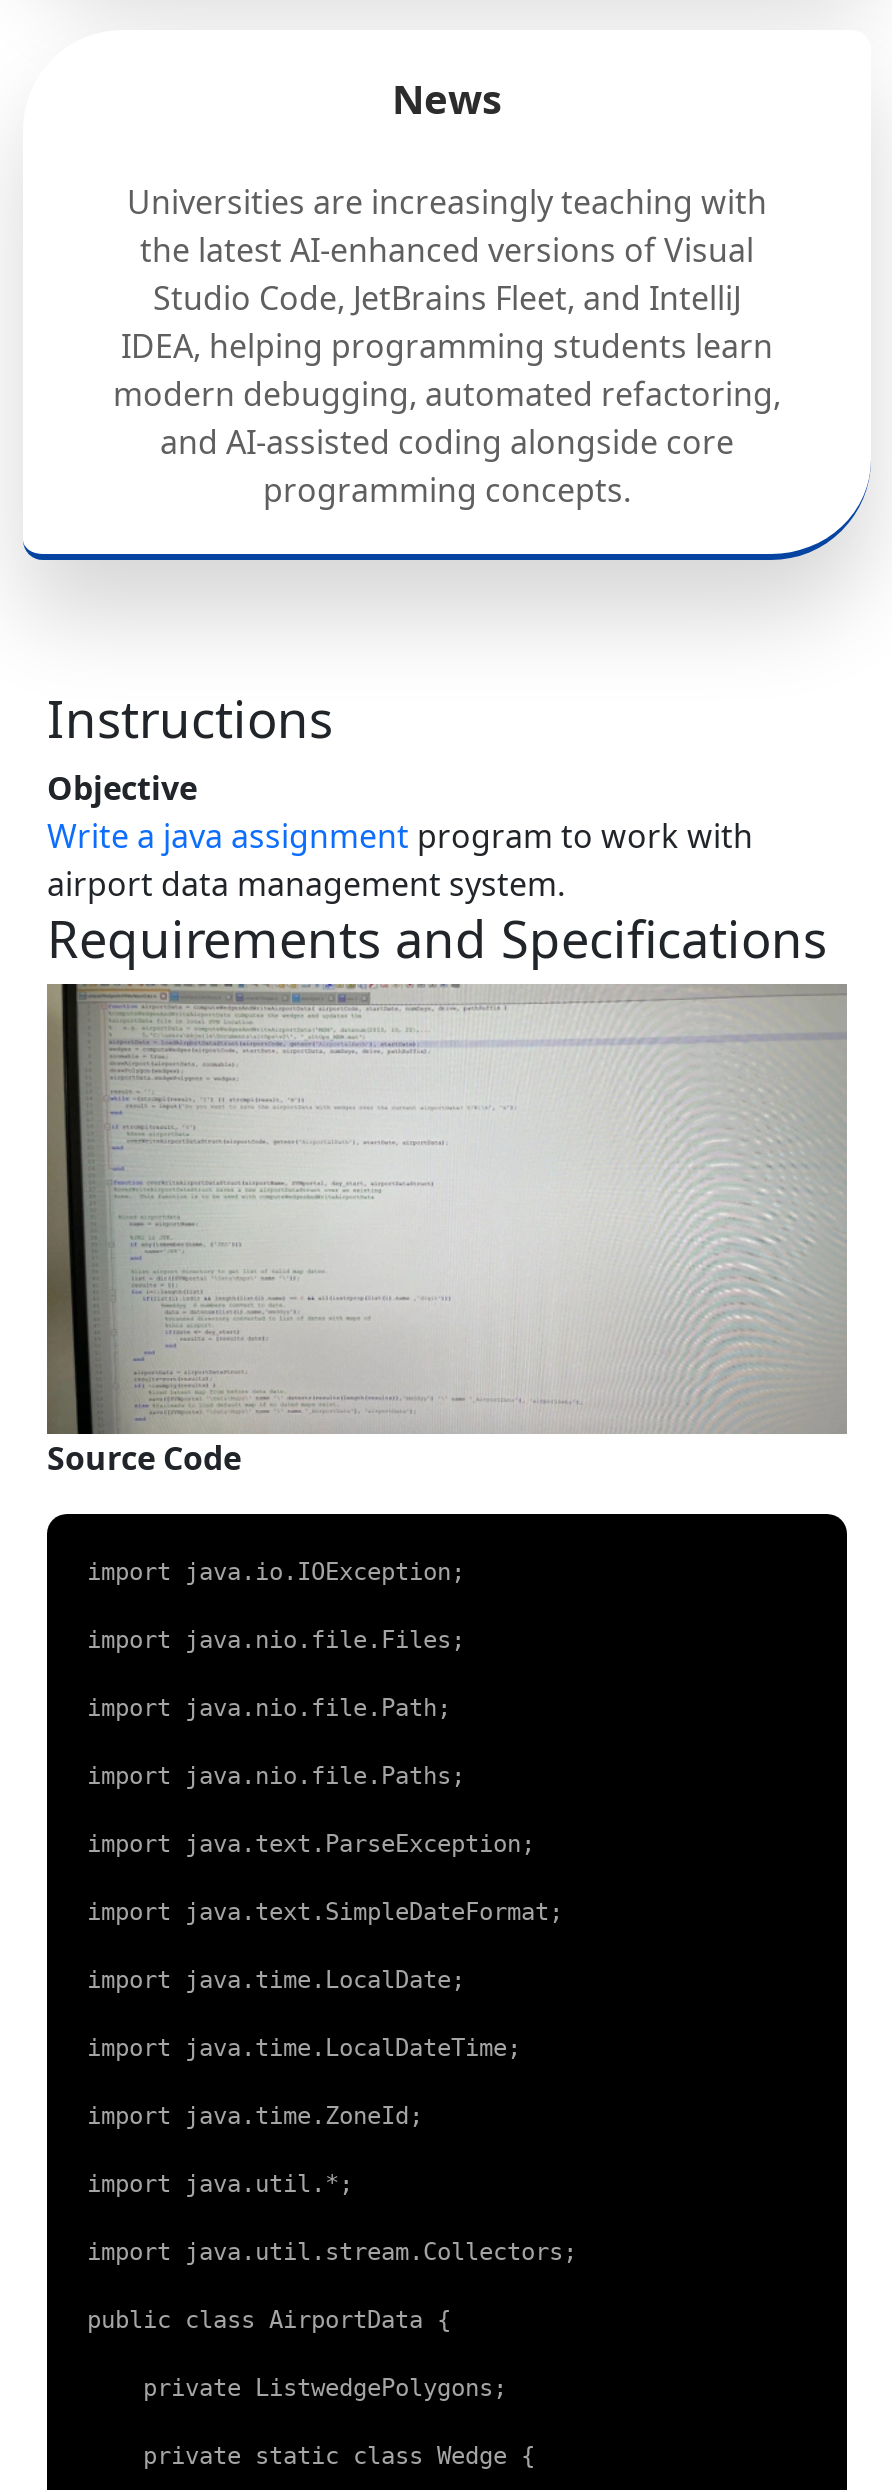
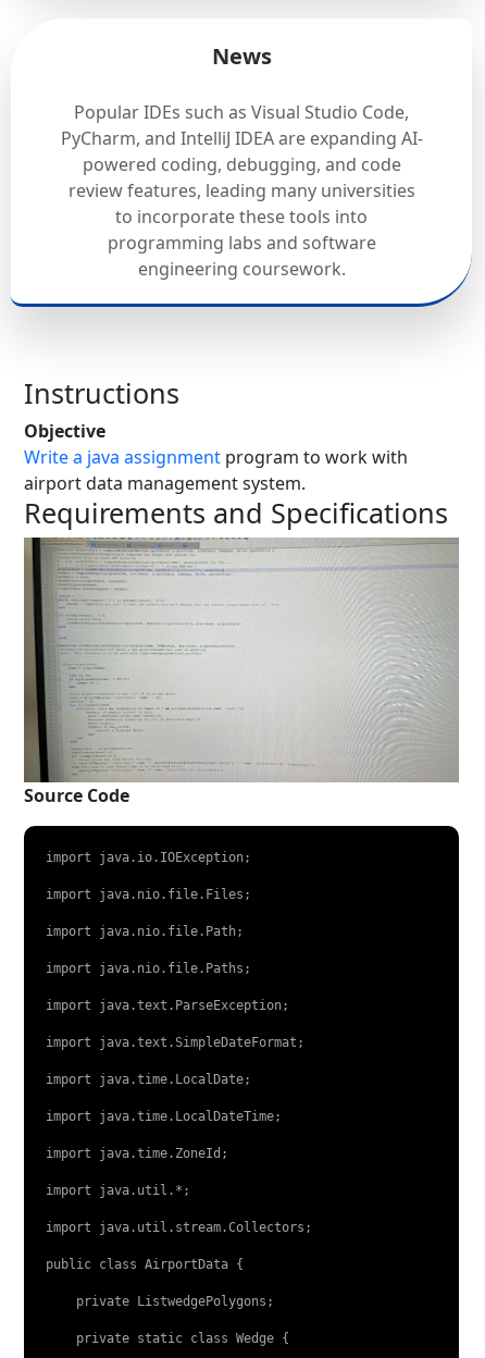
[113,180,781,512] Universities are increasingly teaching with | the latest AI-enhanced versions of Visual | Studio Code, JetBrains Fleet, and IntelliJ | IDEA, helping programming students learn | modern debugging, automated refactoring, | and AI-assisted coding alongside core | programming concepts. -> [60,100,422,281] Popular IDEs such as Visual Studio Code, | PyCharm, and IntelliJ IDEA are expanding AI- | powered coding, debugging, and code | review features, leading many universities | to incorporate these tools into | programming labs and software | engineering coursework.

